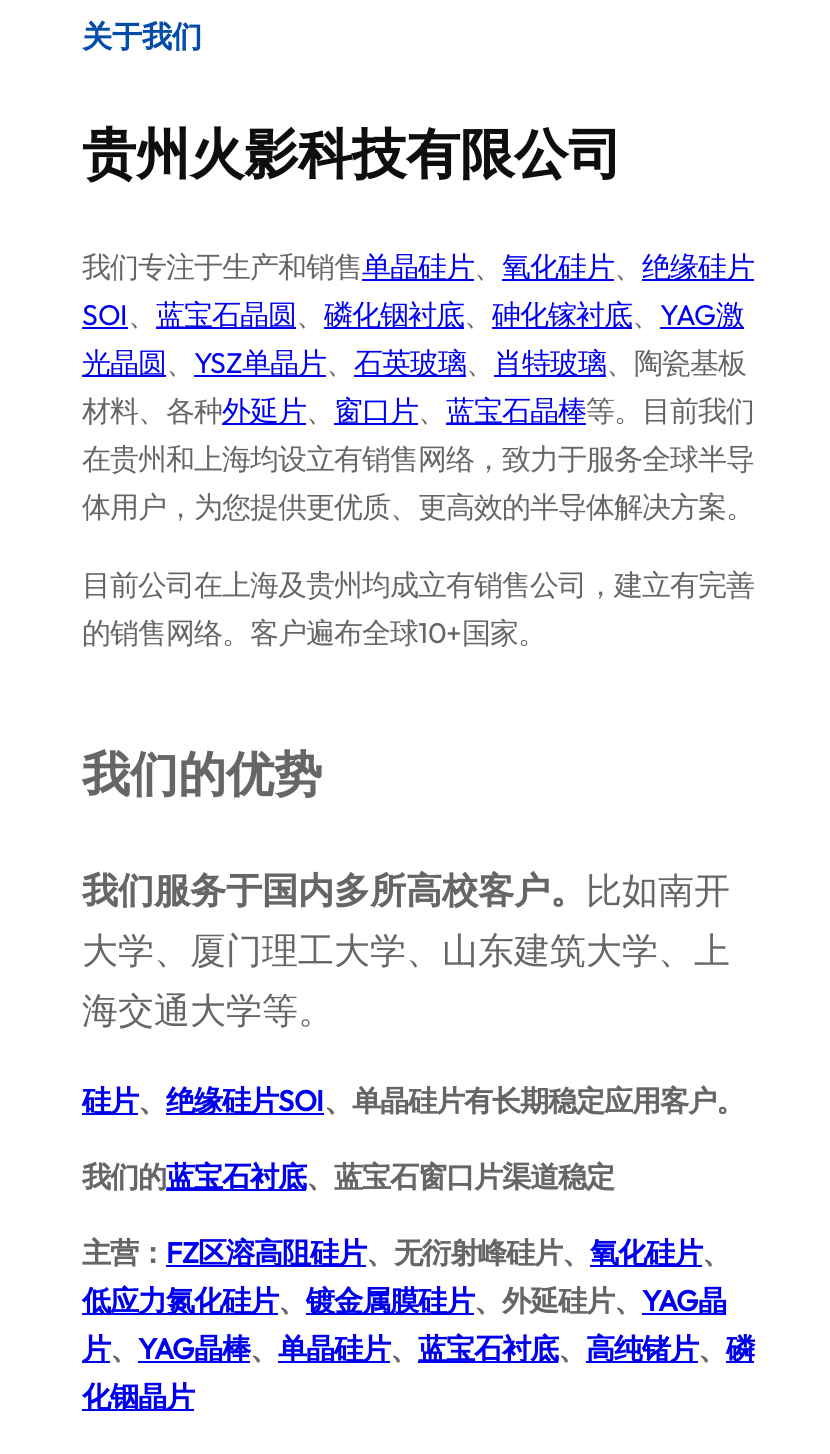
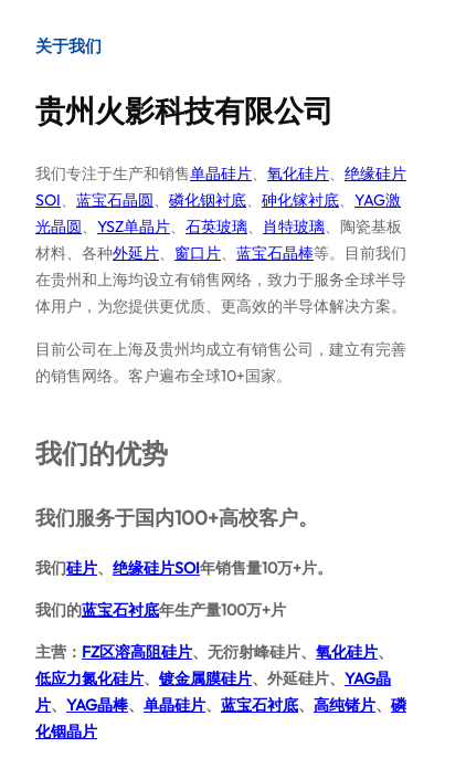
[82,867,730,1033] 我们服务于国内多所高校客户。比如南开 | 大学、厦门理工大学、山东建筑大学、上 | 海交通大学等。 -> [35,505,318,530] 我们服务于国内100+高校客户。
[82,1083,744,1119] 硅片、绝缘硅片SOI、单晶硅片有长期稳定应用客户。 -> [35,558,332,578] 我们硅片、绝缘硅片SOI年销售量10万+片。
[82,1159,614,1195] 我们的蓝宝石衬底、蓝宝石窗口片渠道稳定 -> [35,600,286,620] 我们的蓝宝石衬底年生产量100万+片

